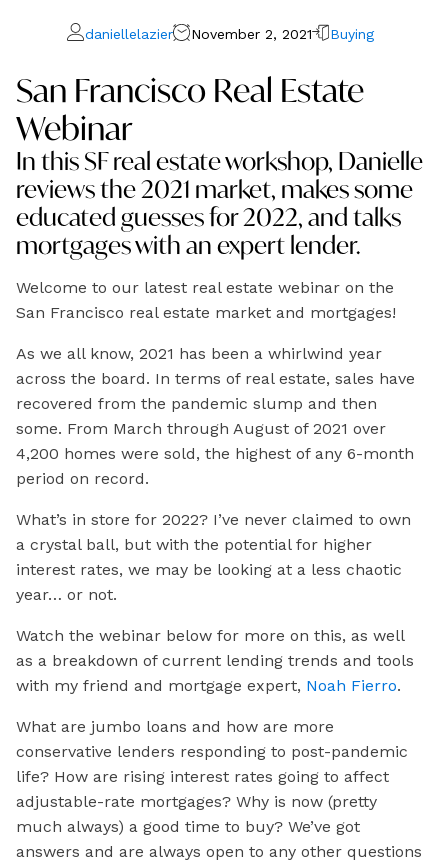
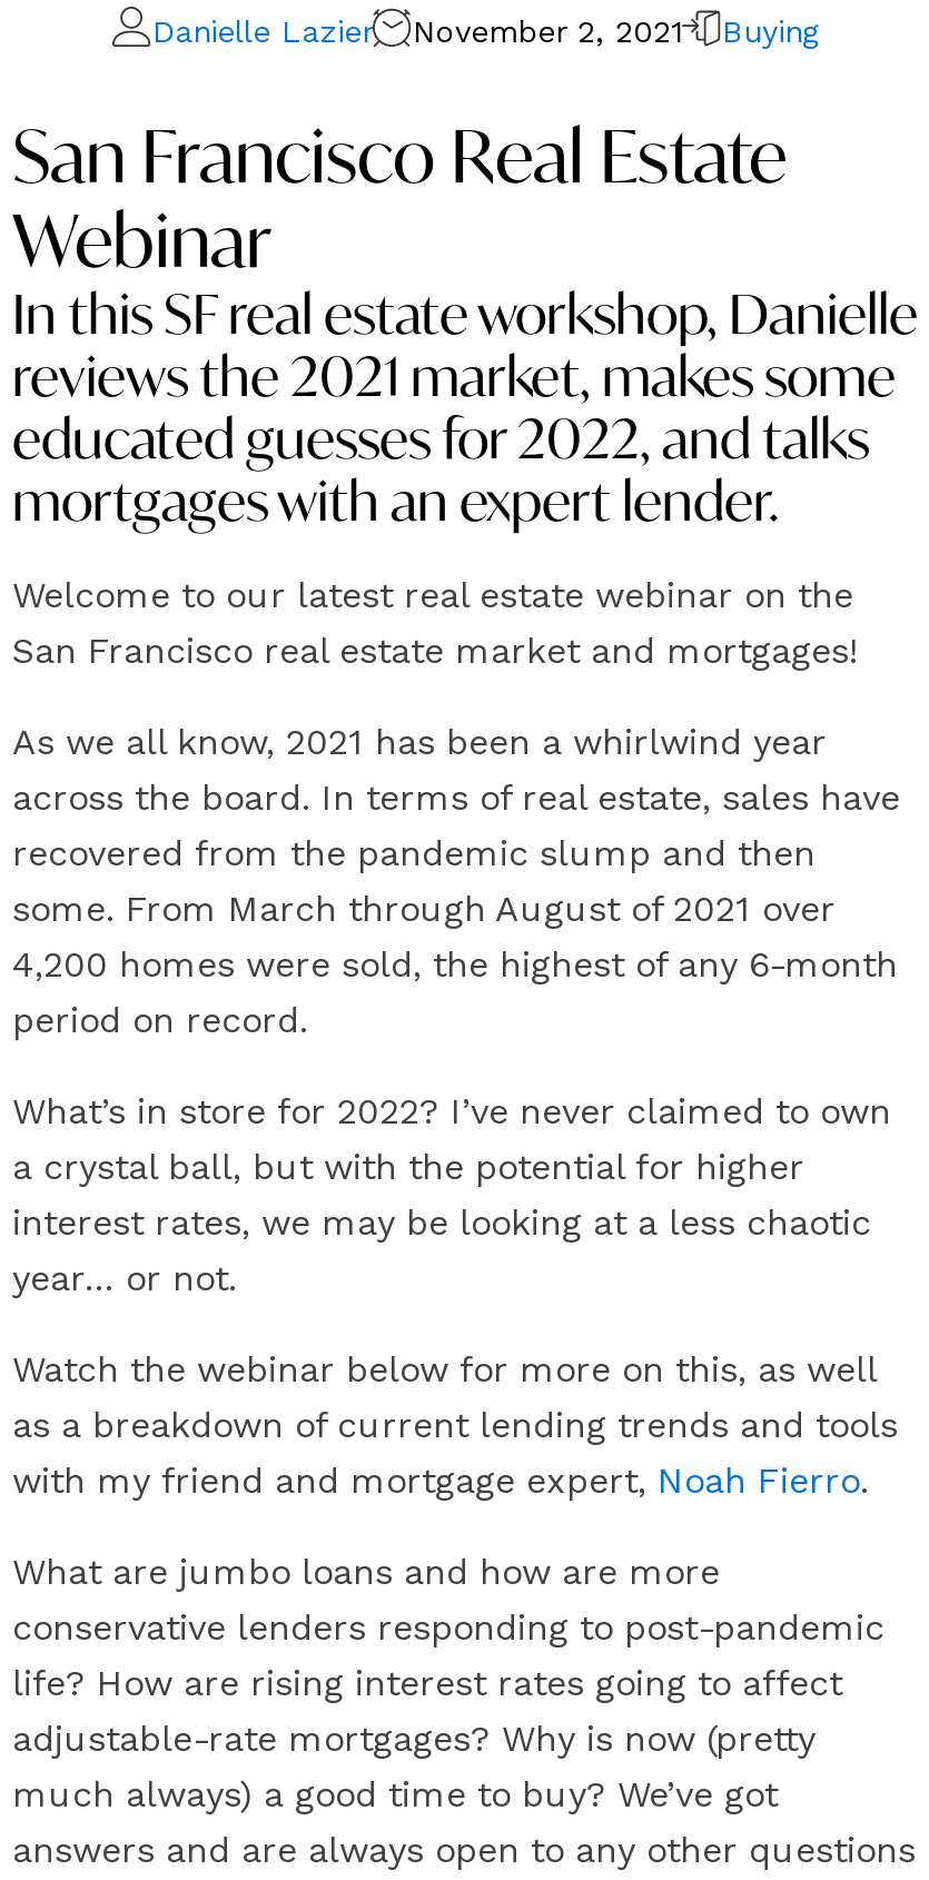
[84,26,172,42] daniellelazier -> [152,14,373,49] Danielle Lazier

